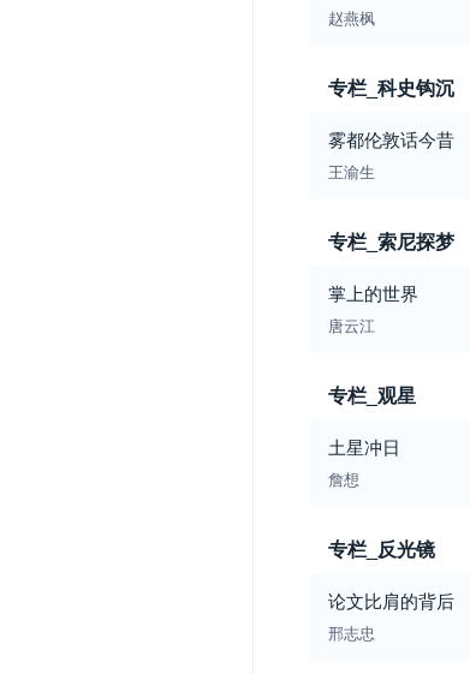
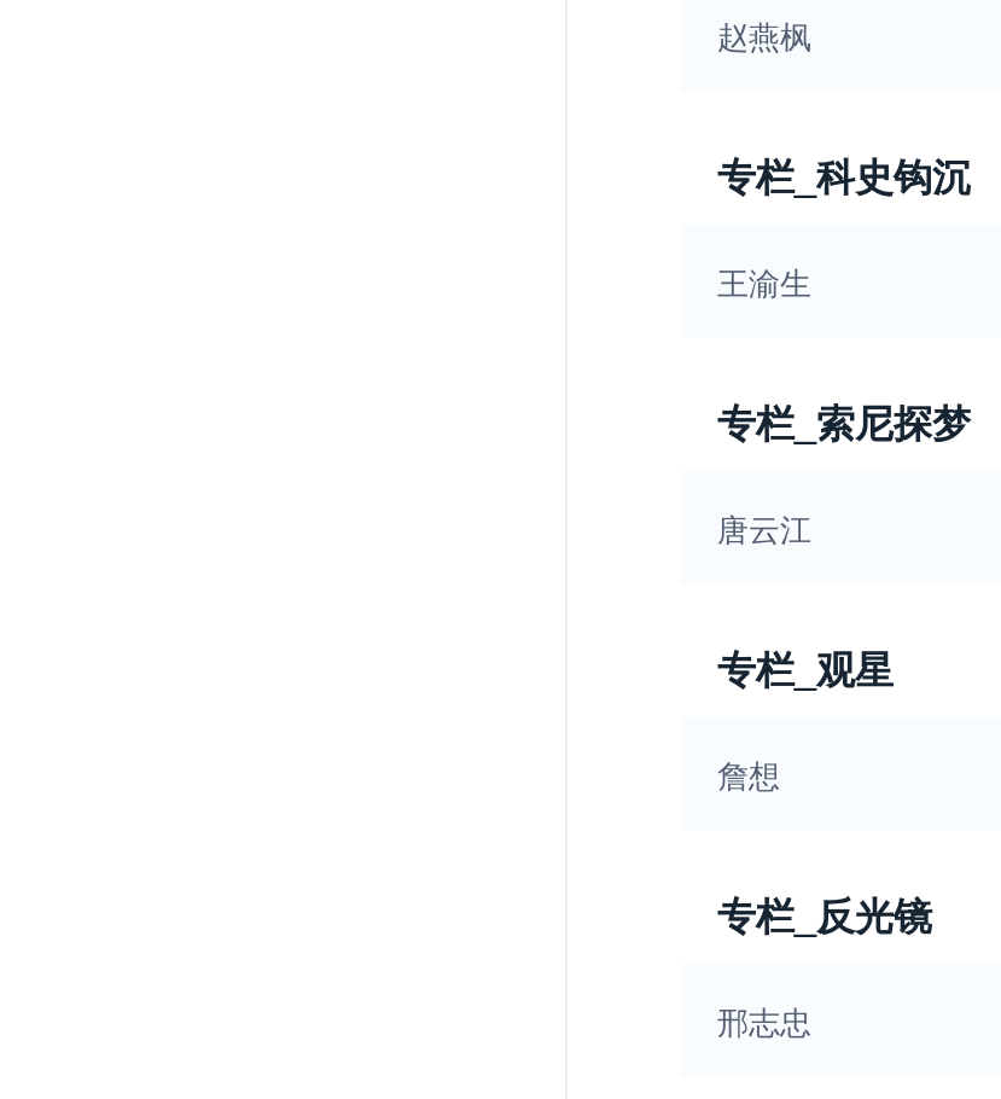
[328,126,454,151] 雾都伦敦话今昔 -> none
[328,280,418,305] 掌上的世界 -> none
[328,434,400,459] 土星冲日 -> none
[328,587,454,613] 论文比肩的背后 -> none

